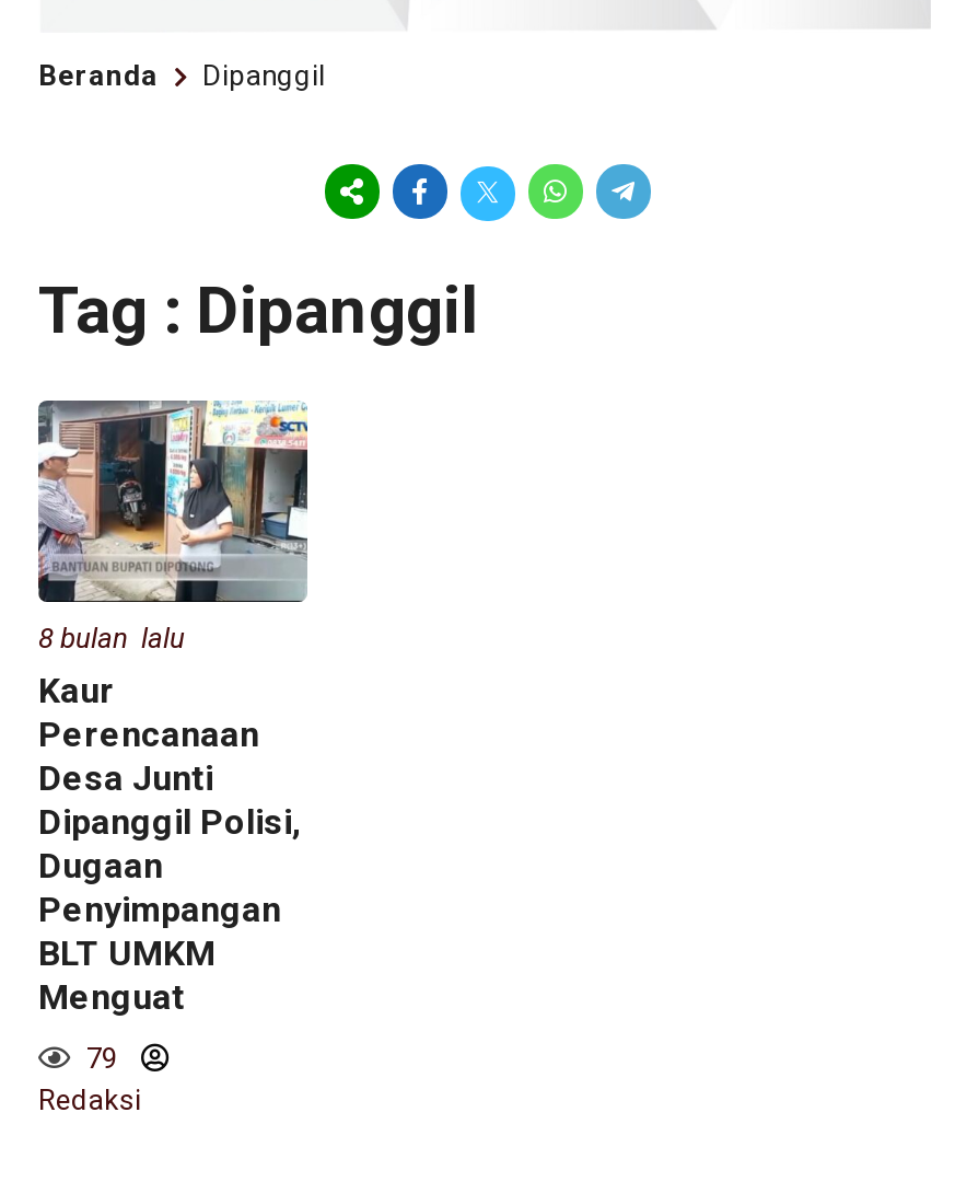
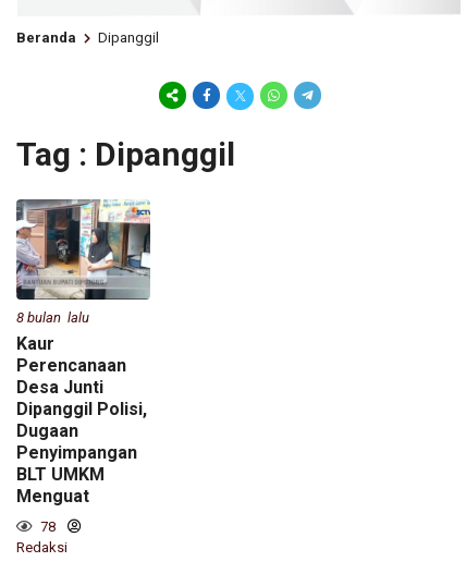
[80,1042,117,1075] 79 -> [37,519,56,535] 78

